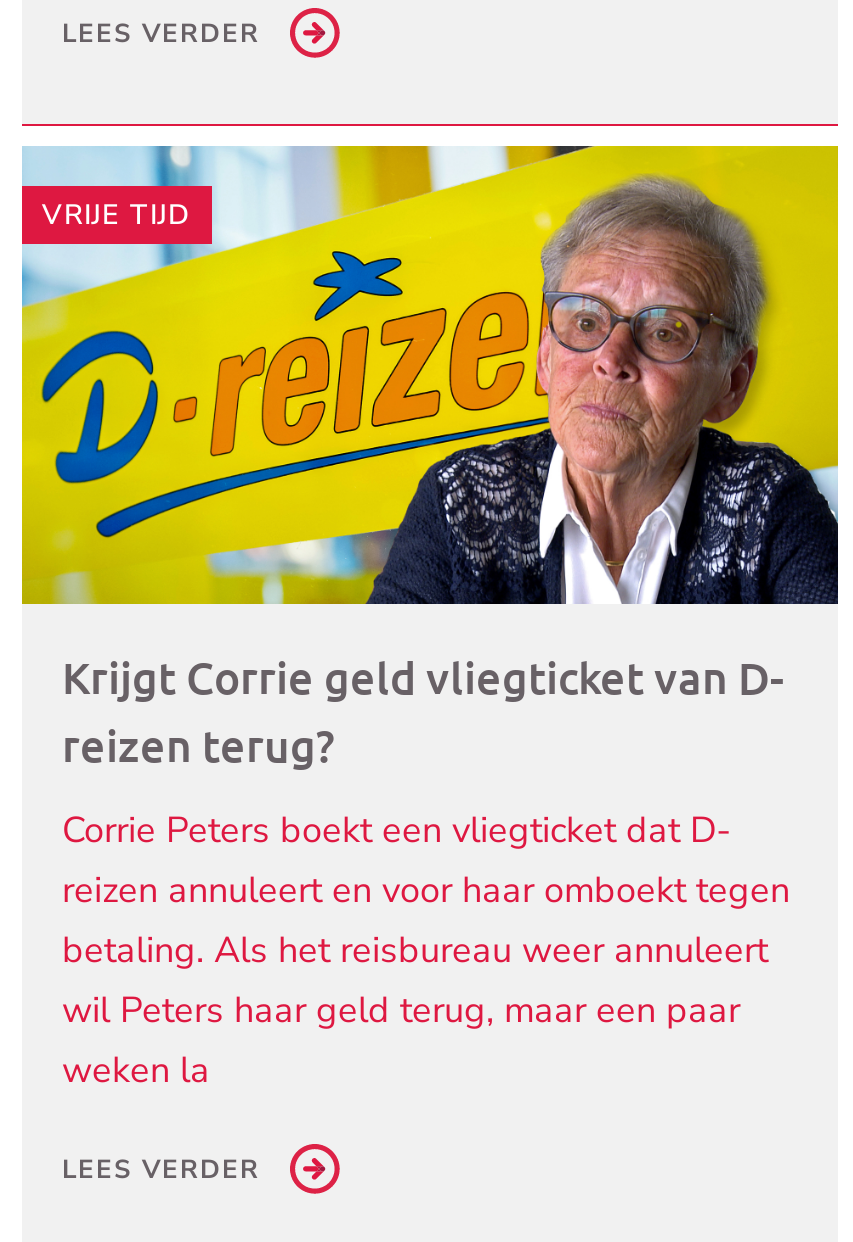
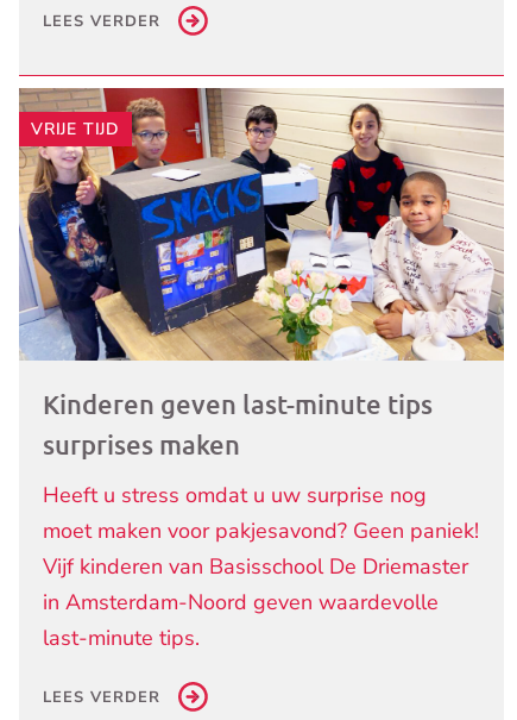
[20,144,840,772] [image] | Krijgt Corrie geld vliegticket van D- | reizen terug? -> [18,87,505,461] [image] | Kinderen geven last-minute tips | surprises maken
[62,806,790,1094] Corrie Peters boekt een vliegticket dat D- | reizen annuleert en voor haar omboekt tegen | betaling. Als het reisbureau weer annuleert | wil Peters haar geld terug, maar een paar | weken la -> [43,481,479,653] Heeft u stress omdat u uw surprise nog | moet maken voor pakjesavond? Geen paniek! | Vijf kinderen van Basisschool De Driemaster | in Amsterdam-Noord geven waardevolle | last-minute tips.

